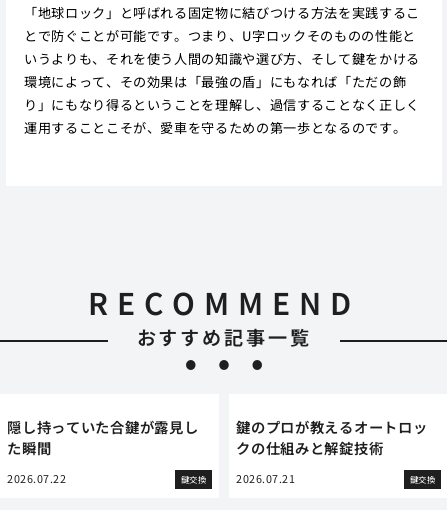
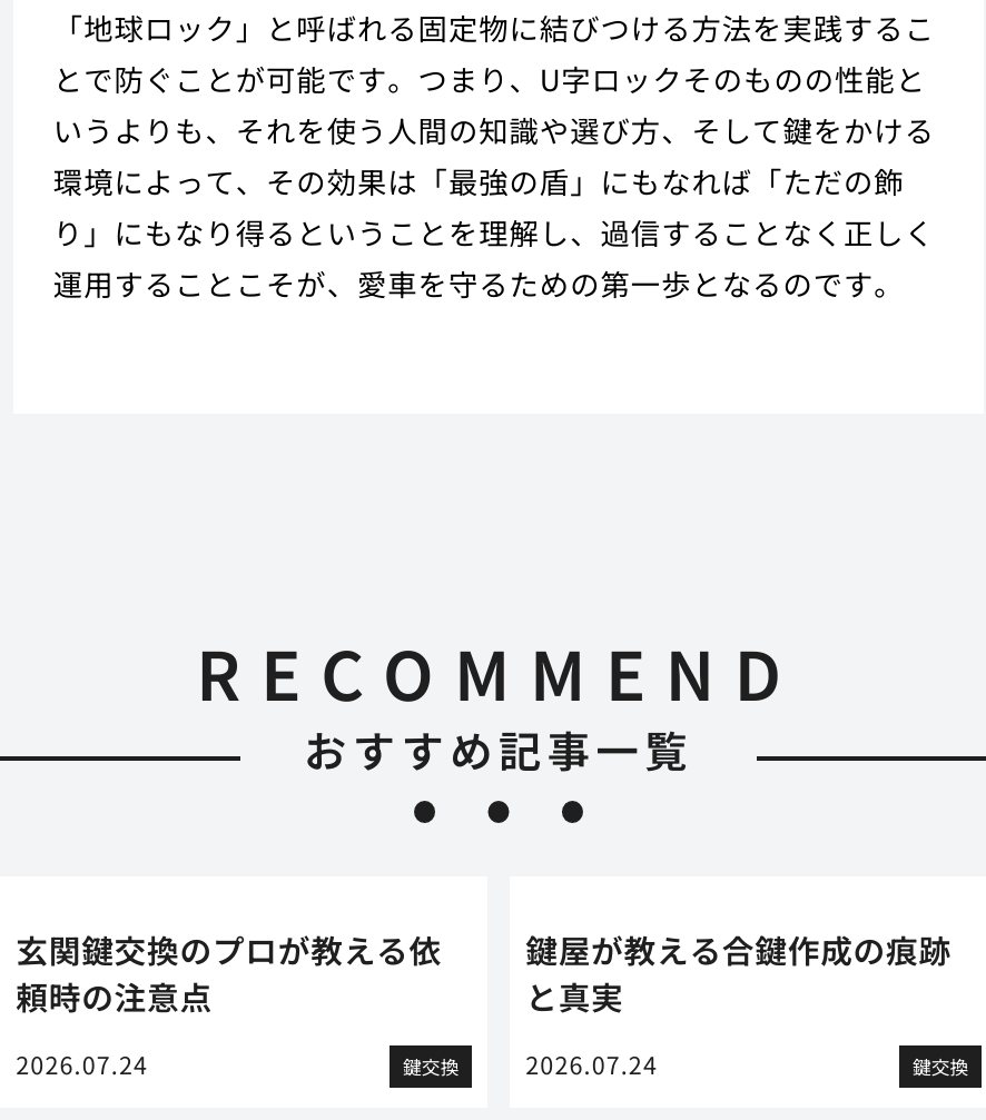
[7,416,198,458] 隠し持っていた合鍵が露見し | た瞬間 -> [16,925,442,1018] 玄関鍵交換のプロが教える依 | 頼時の注意点
[236,416,427,458] 鍵のプロが教えるオートロッ | クの仕組みと解錠技術 -> [525,925,952,1018] 鍵屋が教える合鍵作成の痕跡 | と真実
[7,471,66,486] 2026.07.22 -> [16,1048,148,1082] 2026.07.24
[236,471,295,486] 2026.07.21 -> [525,1048,658,1082] 2026.07.24

